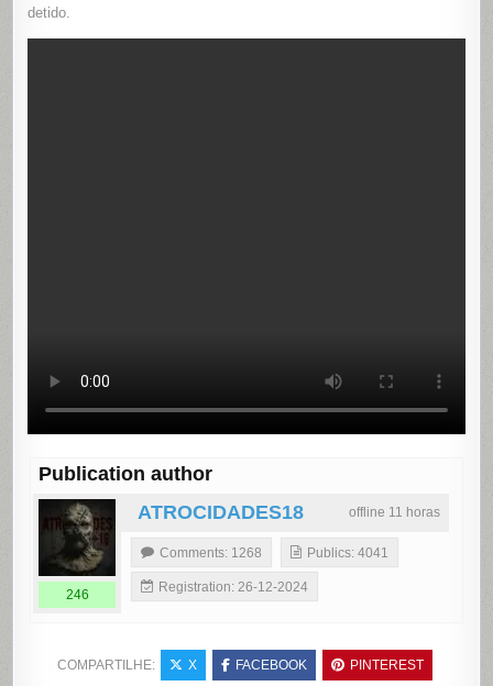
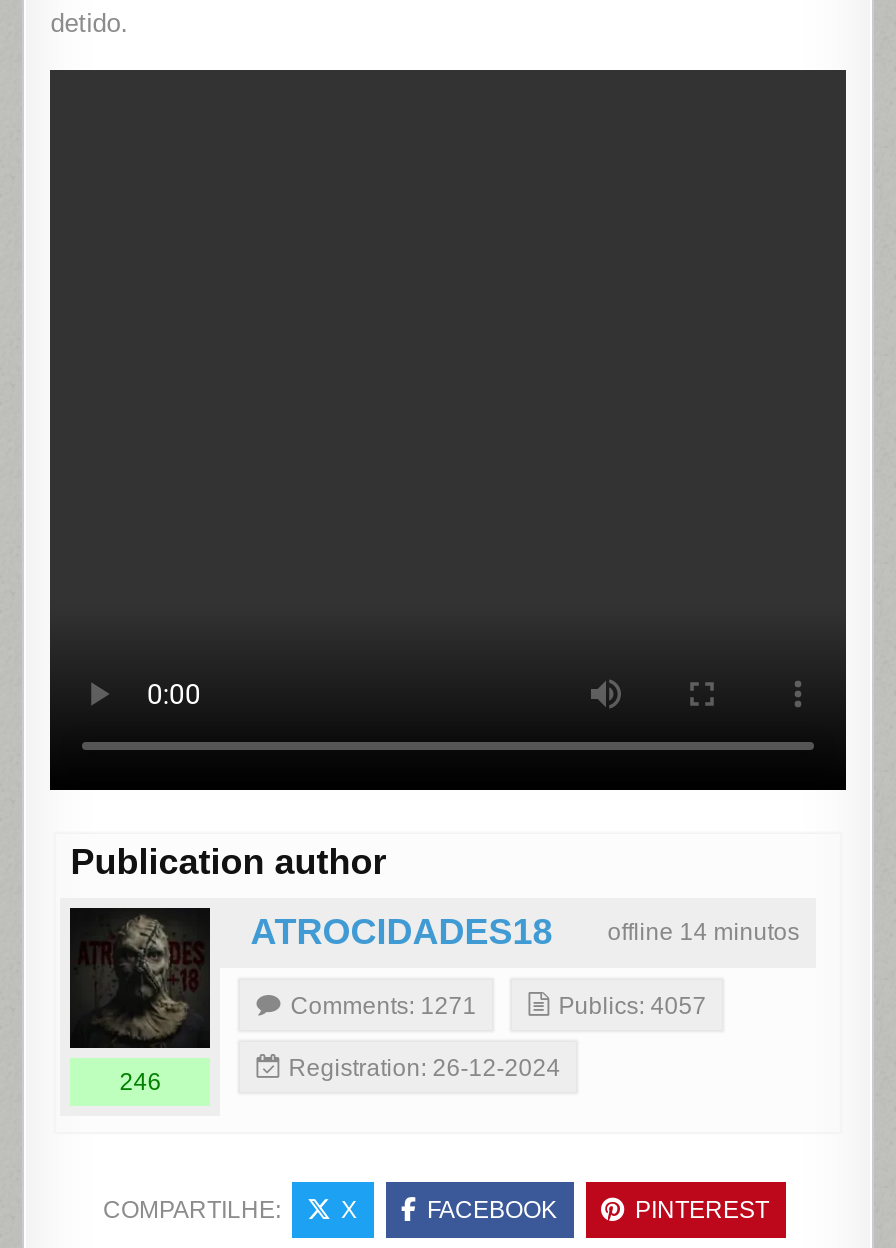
[349,505,440,520] offline 11 horas -> [608,918,800,946] offline 14 minutos
[160,546,262,561] Comments: 1268 -> [290,992,476,1020] Comments: 1271
[307,546,389,561] Publics: 4041 -> [558,992,706,1020] Publics: 4057

